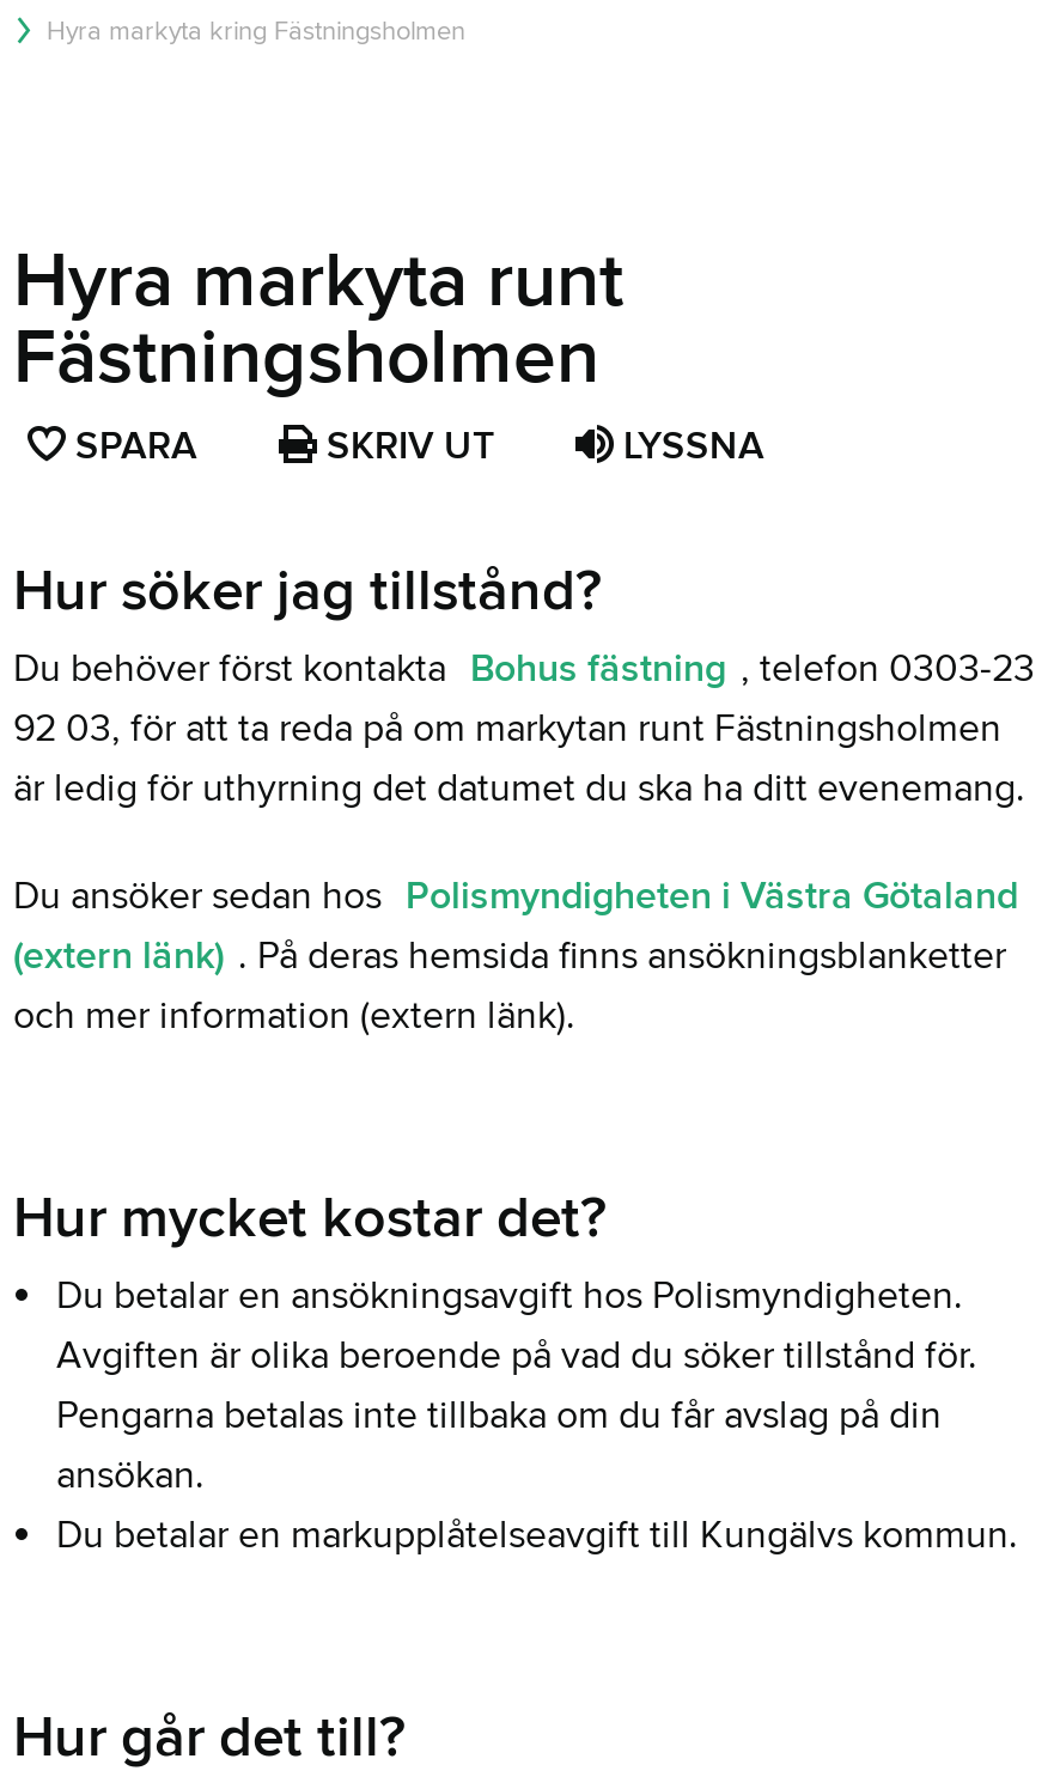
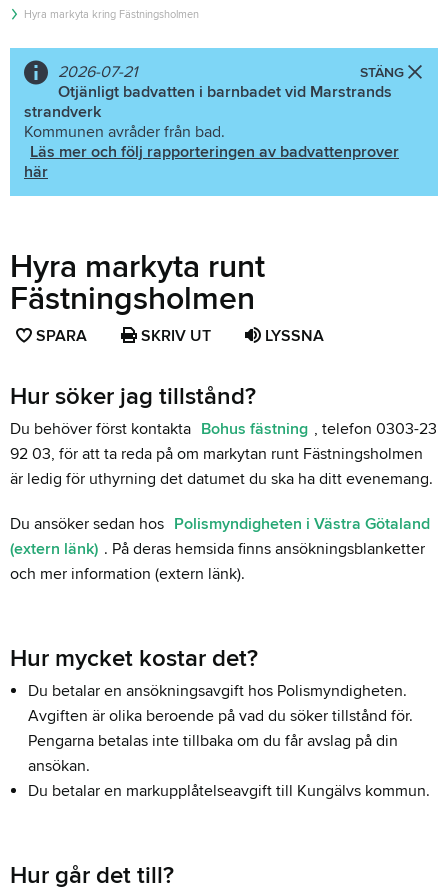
none -> [9,47,439,197] [image] | STÄNG | 2026-07-21 | Otjänligt badvatten i barnbadet vid Marstrands | strandverk | Kommunen avråder från bad. | Läs mer och följ rapporteringen av badvattenprover | här

